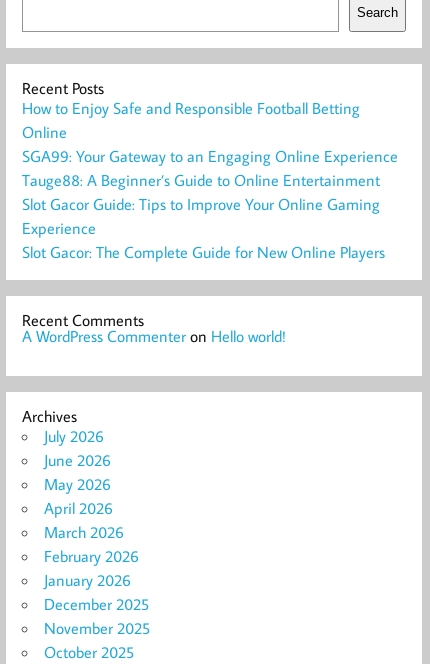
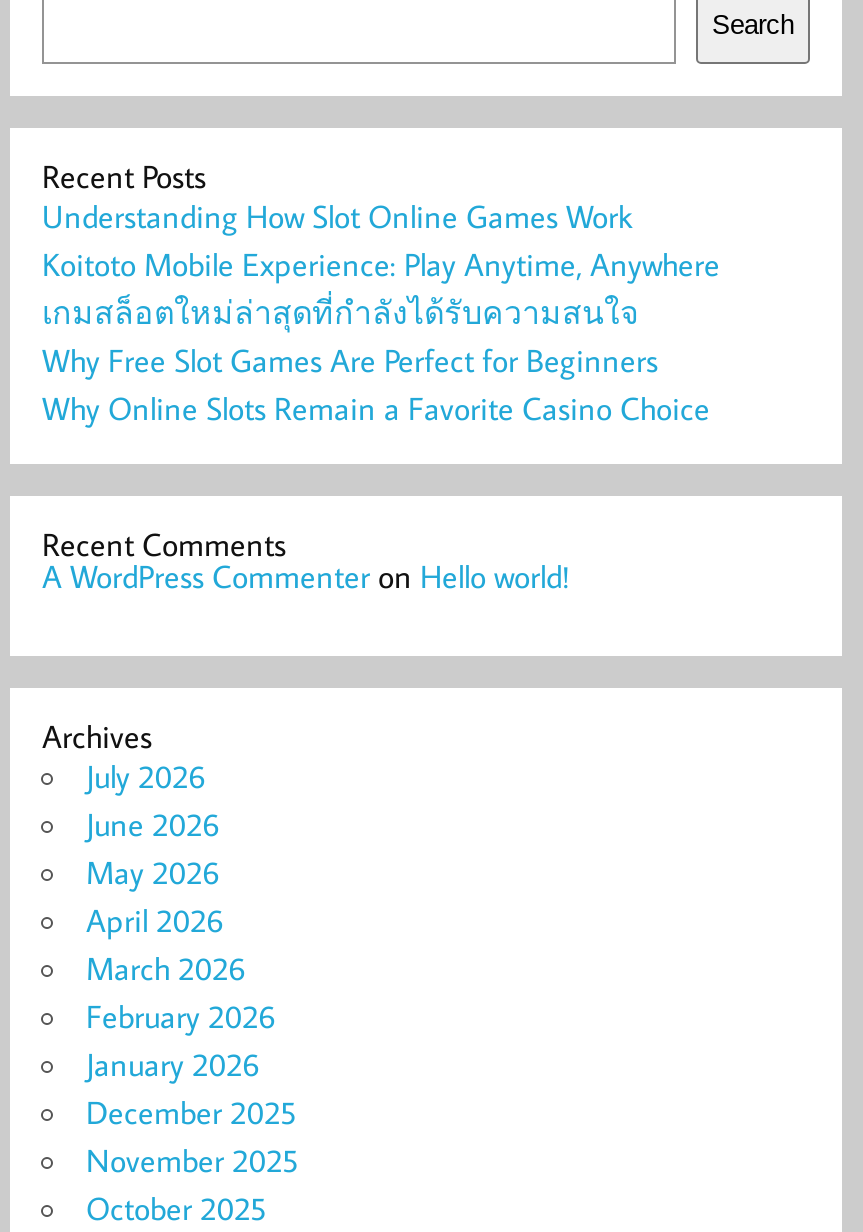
[22,98,398,262] How to Enjoy Safe and Responsible Football Betting | Online | SGA99: Your Gateway to an Engaging Online Experience | Tauge88: A Beginner’s Guide to Online Entertainment | Slot Gacor Guide: Tips to Improve Your Online Gaming | Experience | Slot Gacor: The Complete Guide for New Online Players -> [42,196,720,428] Understanding How Slot Online Games Work | Koitoto Mobile Experience: Play Anytime, Anywhere | เกมสล็อตใหม่ล่าสุดที่กำลังได้รับความสนใจ | Why Free Slot Games Are Perfect for Beginners | Why Online Slots Remain a Favorite Casino Choice

